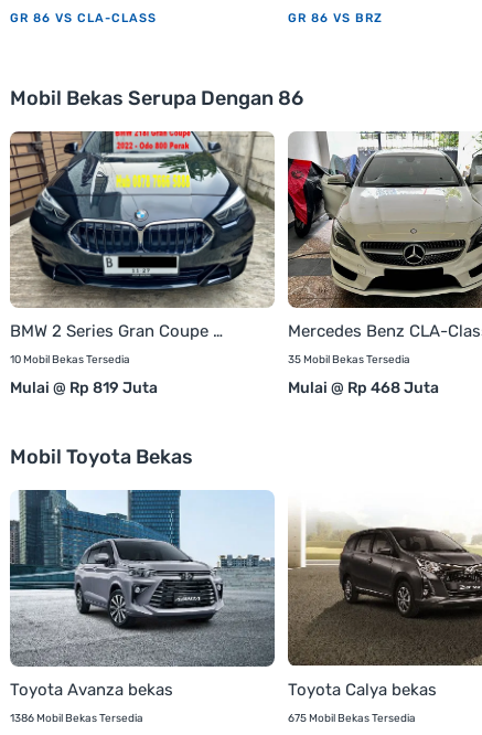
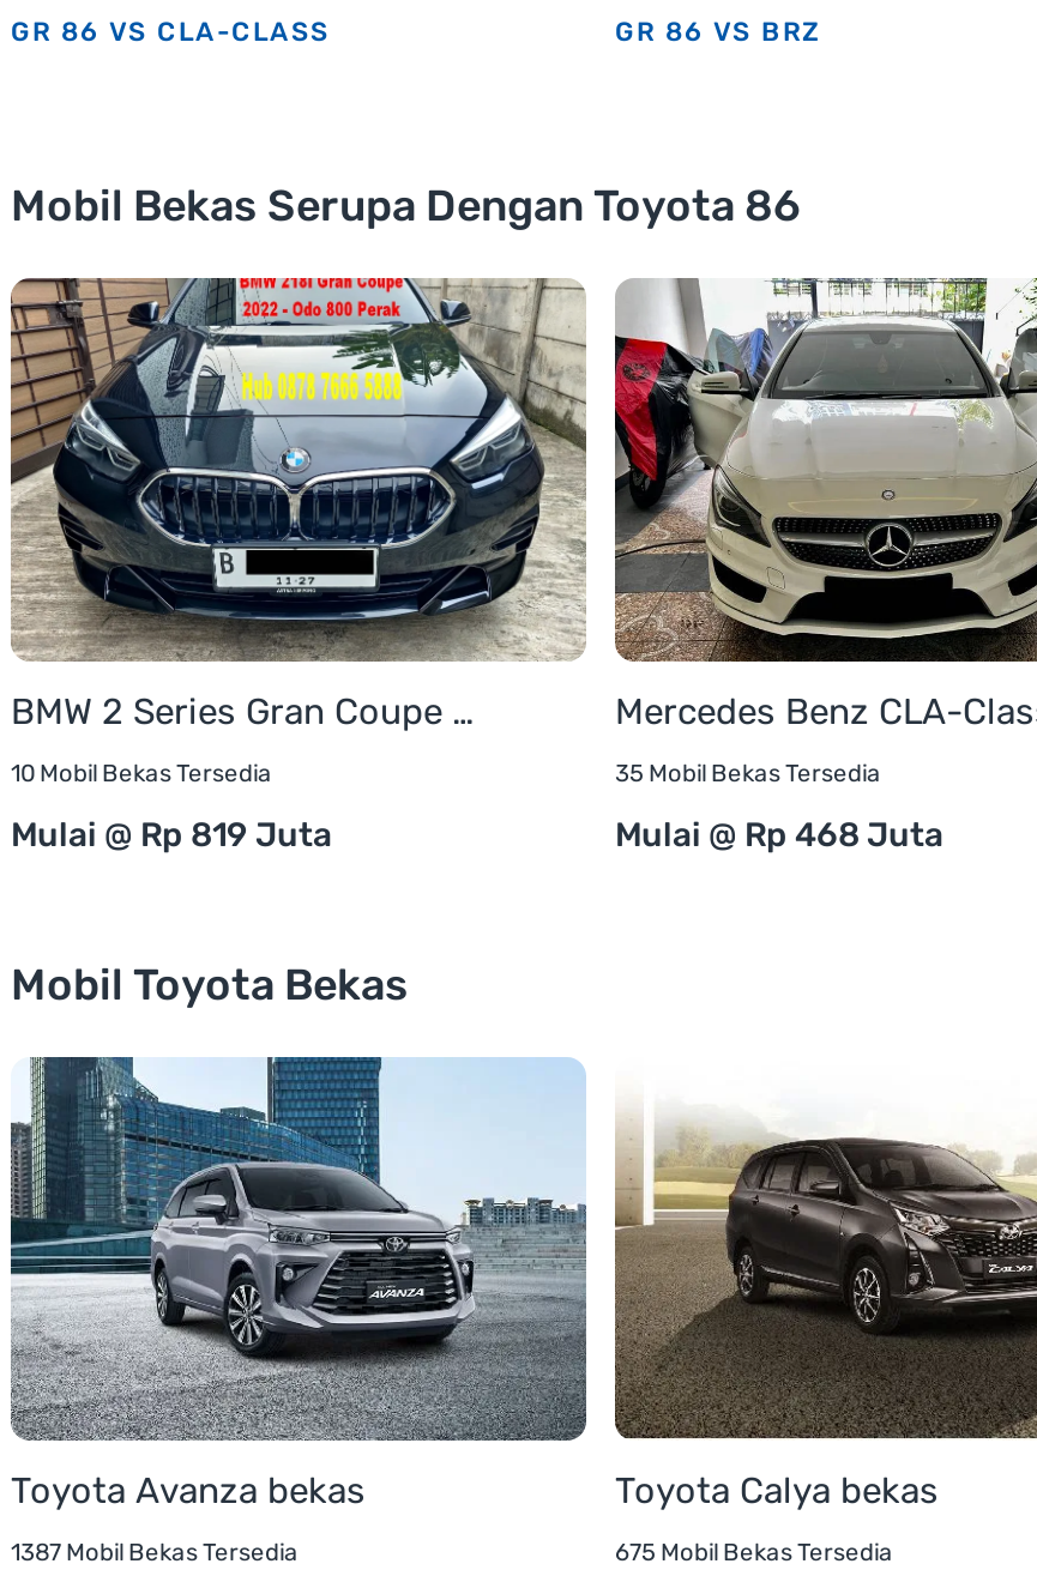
[10,86,303,110] Mobil Bekas Serupa Dengan 86 -> [11,180,800,233] Mobil Bekas Serupa Dengan Toyota 86
[10,712,143,725] 1386 Mobil Bekas Tersedia -> [11,1539,299,1568] 1387 Mobil Bekas Tersedia

